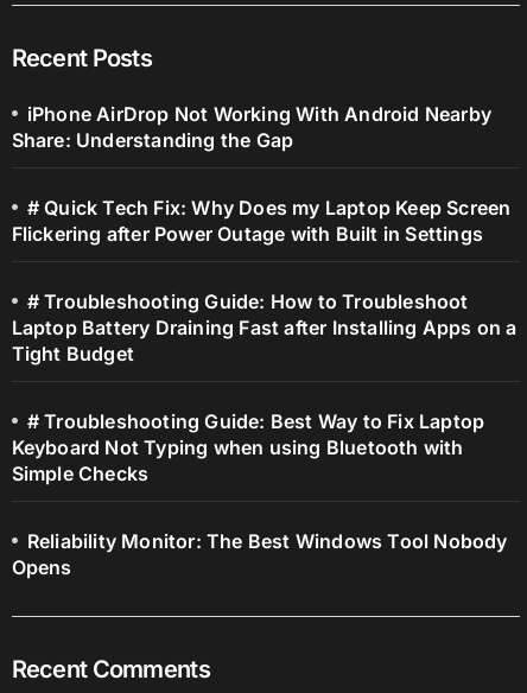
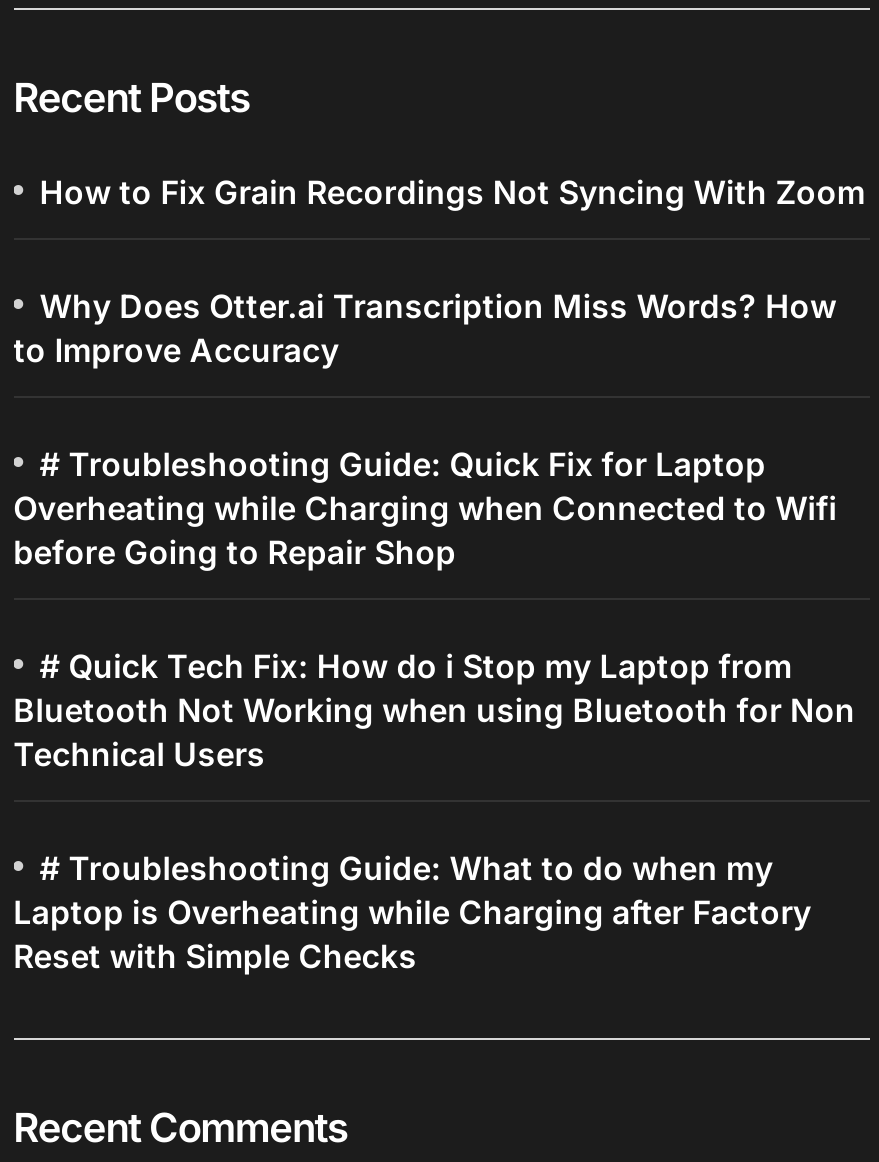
[11,101,491,151] iPhone AirDrop Not Working With Android Nearby | Share: Understanding the Gap -> [40,171,865,211] How to Fix Grain Recordings Not Syncing With Zoom
[11,195,511,245] # Quick Tech Fix: Why Does my Laptop Keep Screen | Flickering after Power Outage with Built in Settings -> [13,285,836,369] Why Does Otter.ai Transcription Miss Words? How | to Improve Accuracy
[11,289,517,365] # Troubleshooting Guide: How to Troubleshoot | Laptop Battery Draining Fast after Installing Apps on a | Tight Budget -> [13,443,837,571] # Troubleshooting Guide: Quick Fix for Laptop | Overheating while Charging when Connected to Wifi | before Going to Repair Shop
[11,409,485,485] # Troubleshooting Guide: Best Way to Fix Laptop | Keyboard Not Typing when using Bluetooth with | Simple Checks -> [13,645,855,773] # Quick Tech Fix: How do i Stop my Laptop from | Bluetooth Not Working when using Bluetooth for Non | Technical Users
[11,529,508,578] Reliability Monitor: The Best Windows Tool Nobody | Opens -> [13,847,811,975] # Troubleshooting Guide: What to do when my | Laptop is Overheating while Charging after Factory | Reset with Simple Checks

